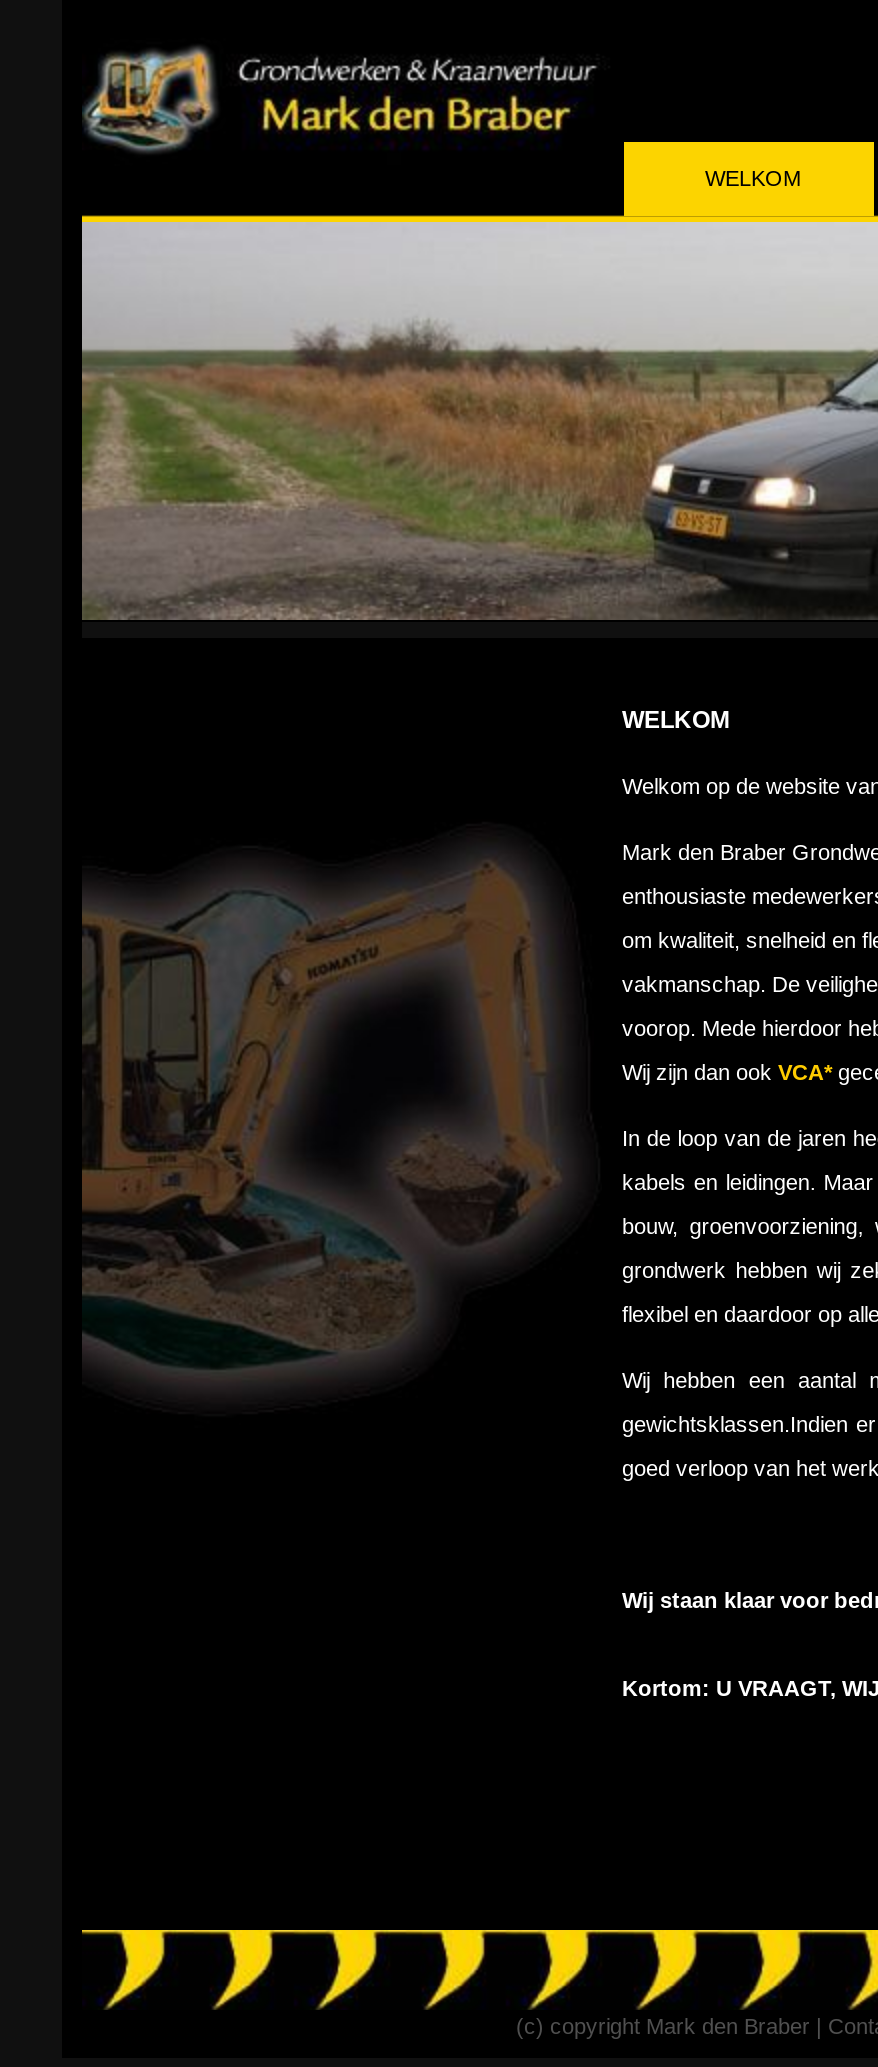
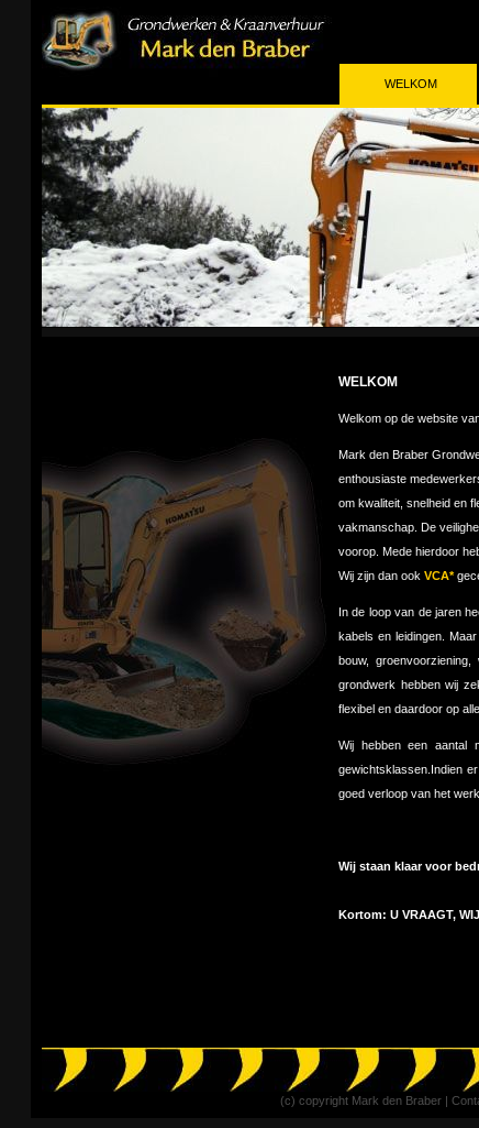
[80,220,872,620] [image] -> [42,107,476,328] [image]

